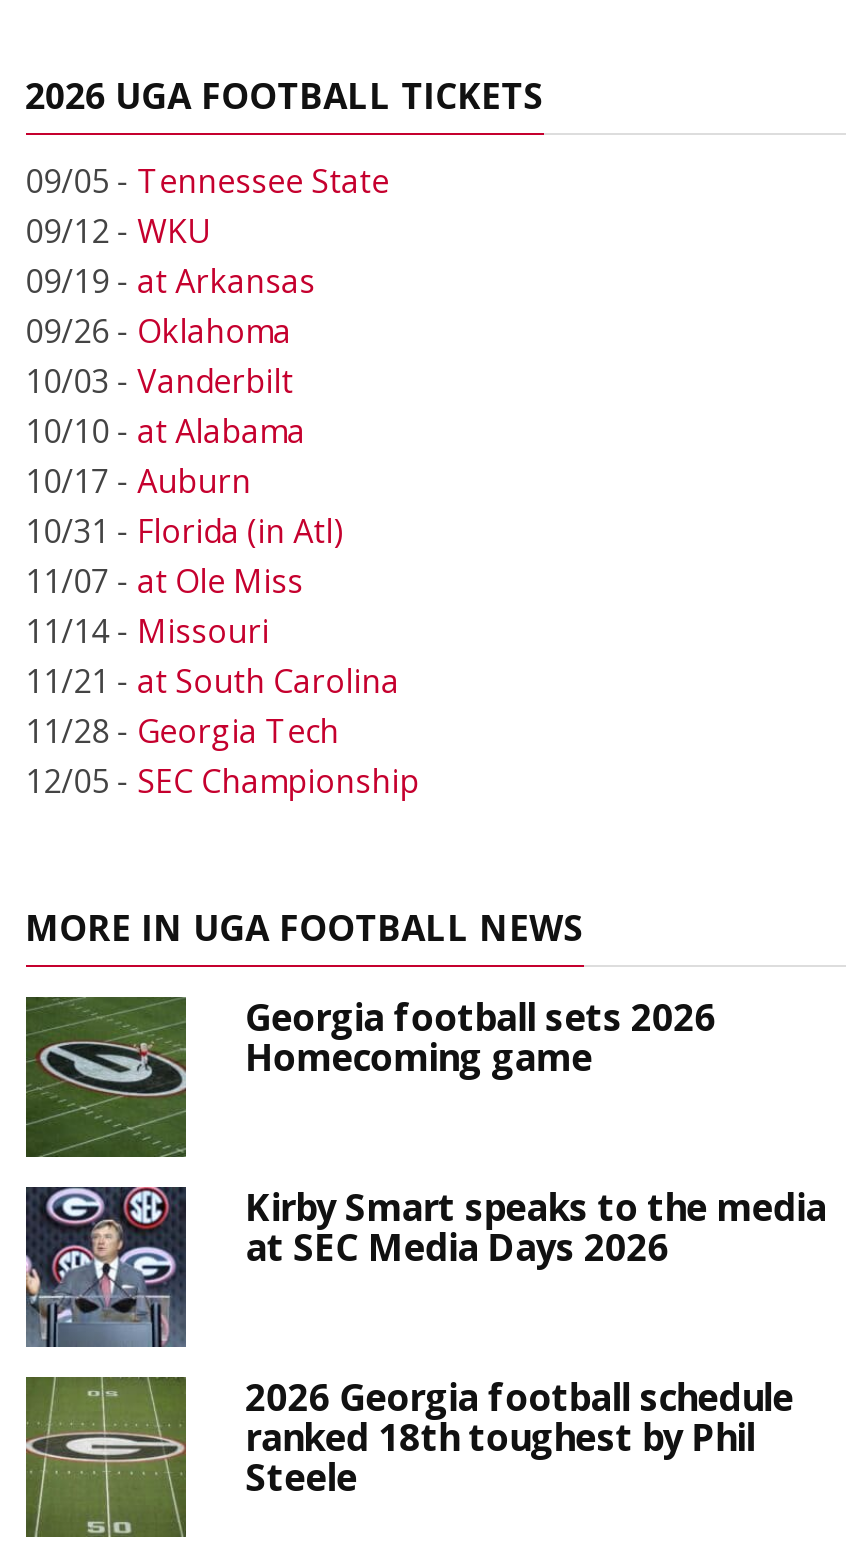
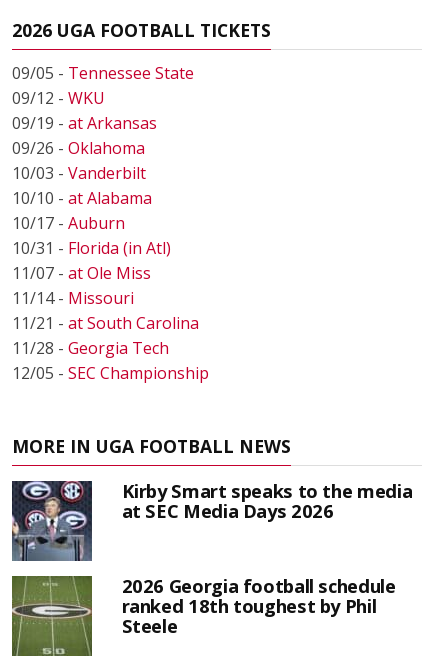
[24,990,716,1159] [image] | Georgia football sets 2026 | Homecoming game -> none

